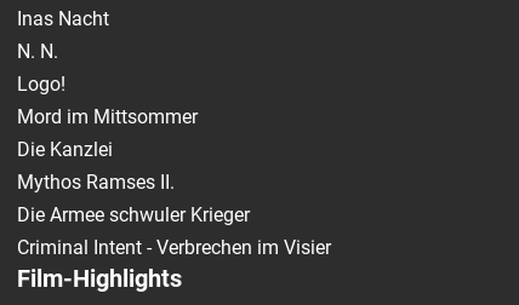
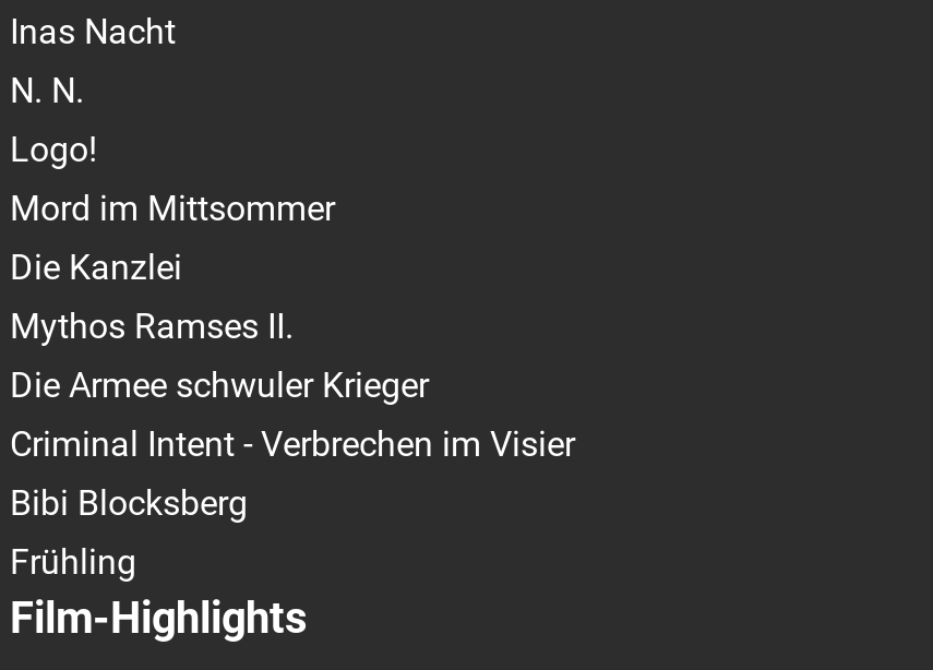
none -> [10,482,248,582] Bibi Blocksberg | Frühling

